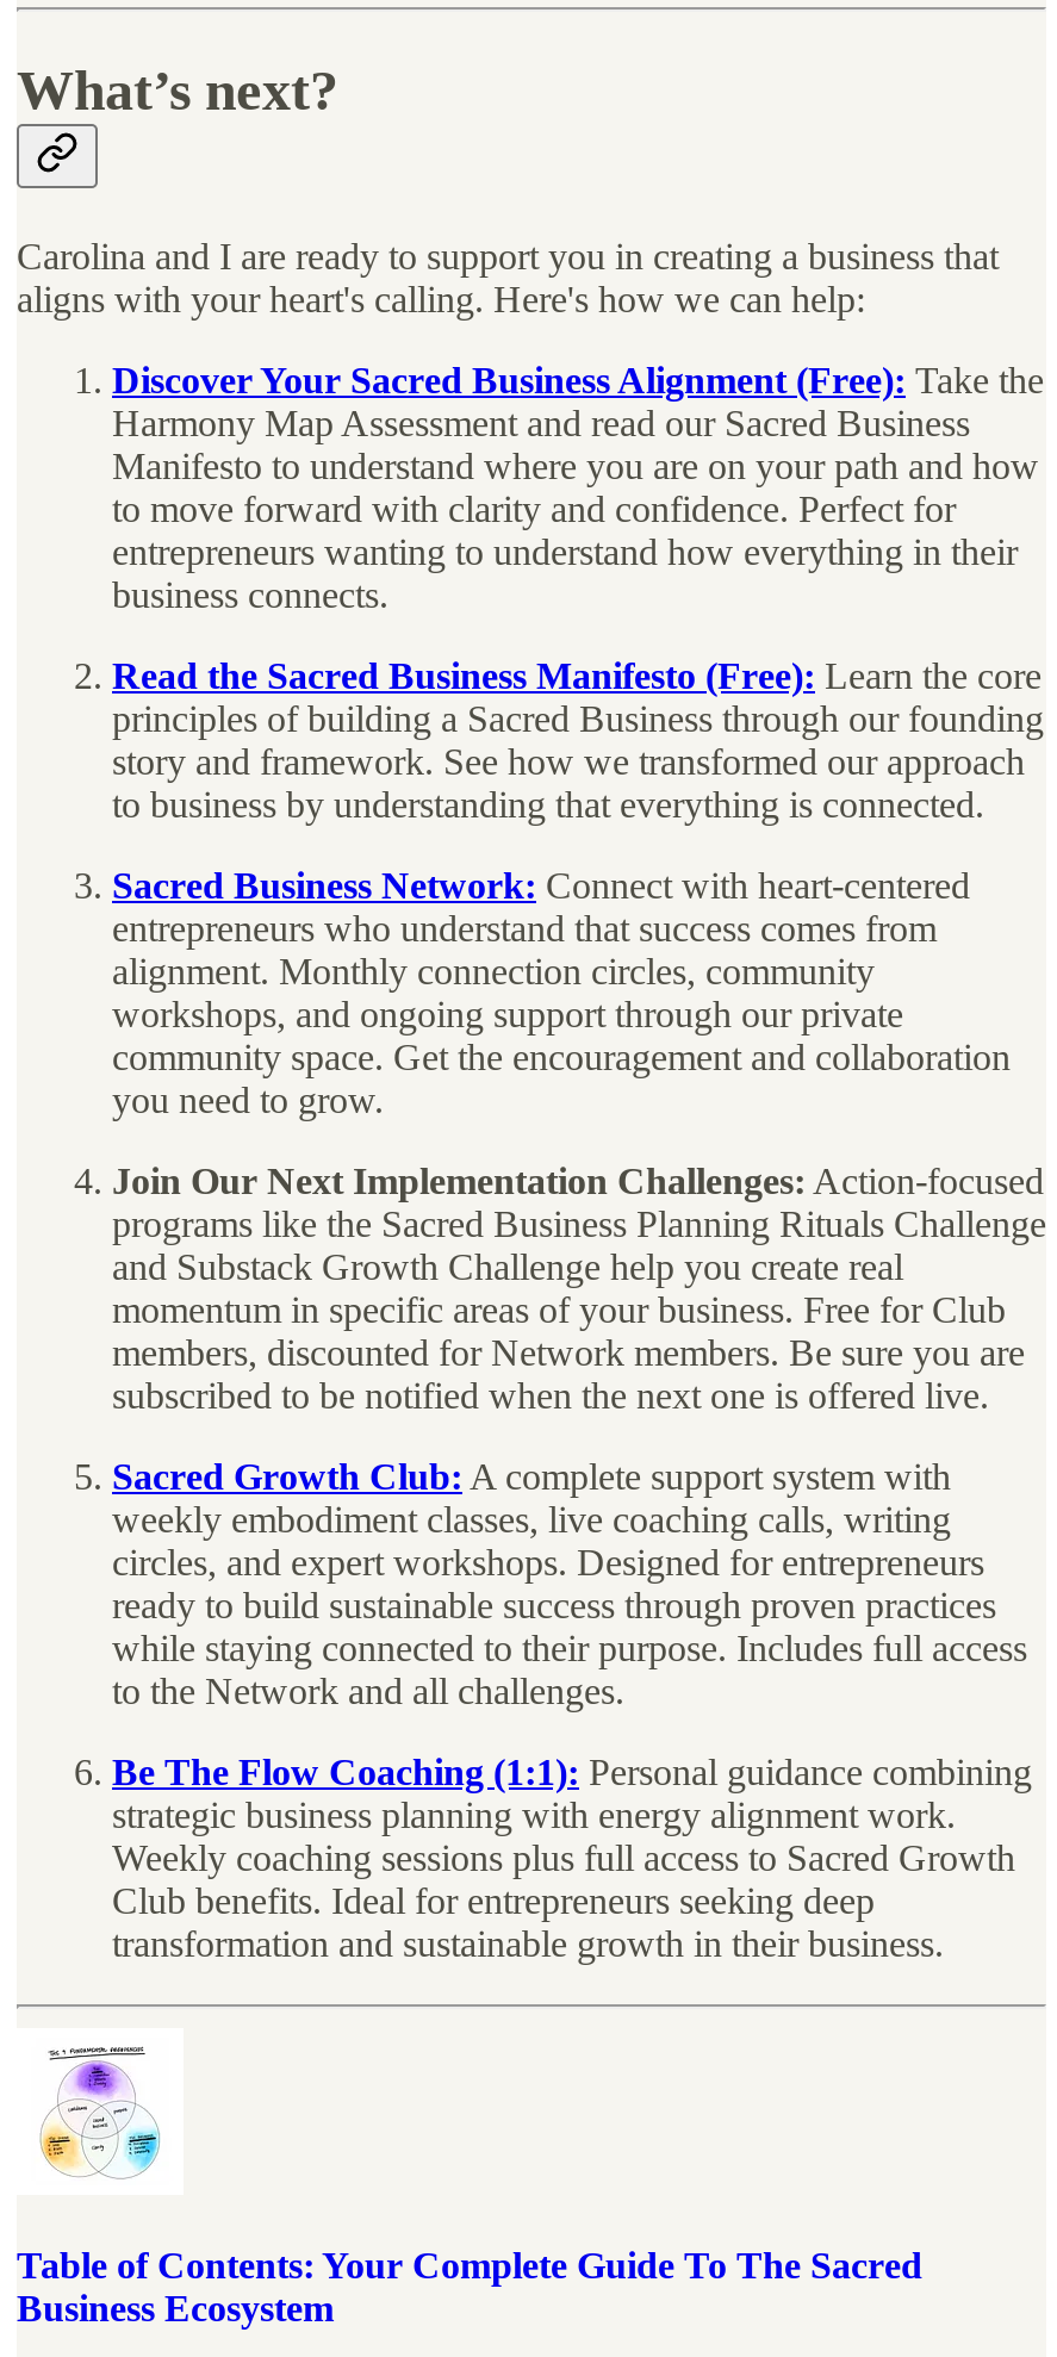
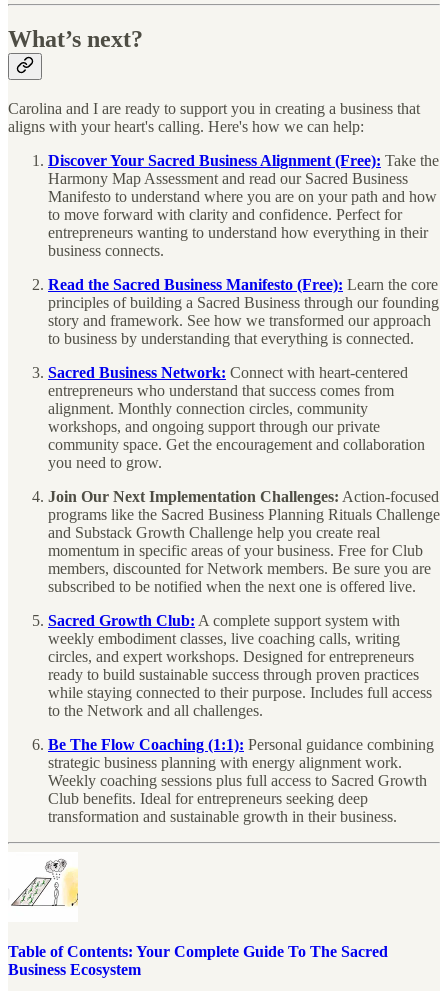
[26,2045,184,2176] [image] -> [10,859,79,913] [image]

